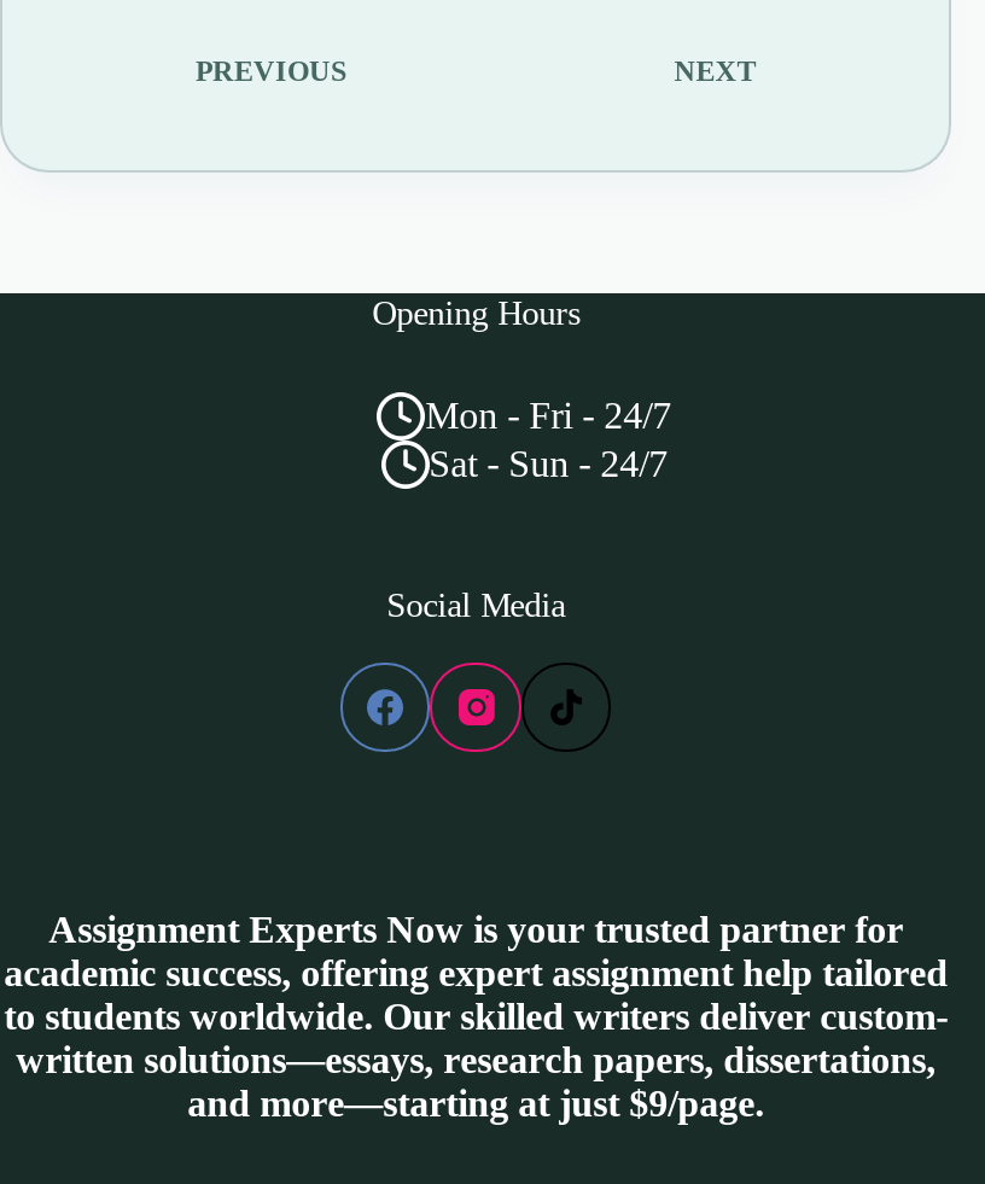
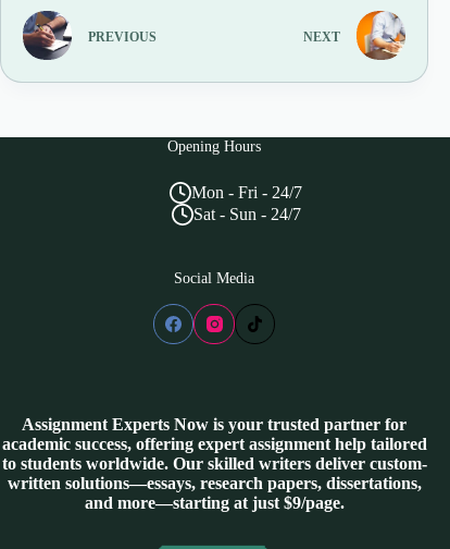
none -> [22,10,73,61] [image]
none -> [355,10,407,61] [image]

